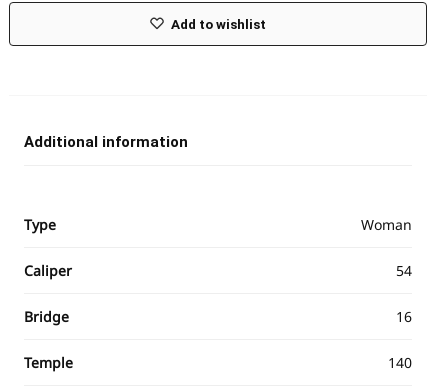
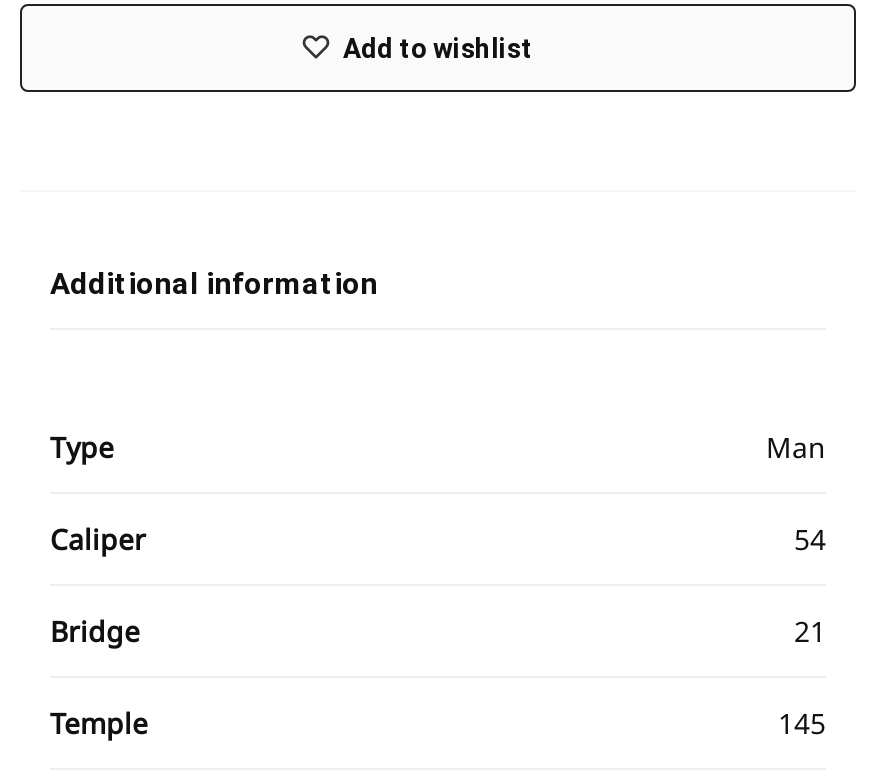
[361,215,412,234] Woman -> [766,428,826,466] Man
[396,307,412,326] 16 -> [794,612,826,650] 21
[388,353,412,372] 140 -> [778,704,826,742] 145

